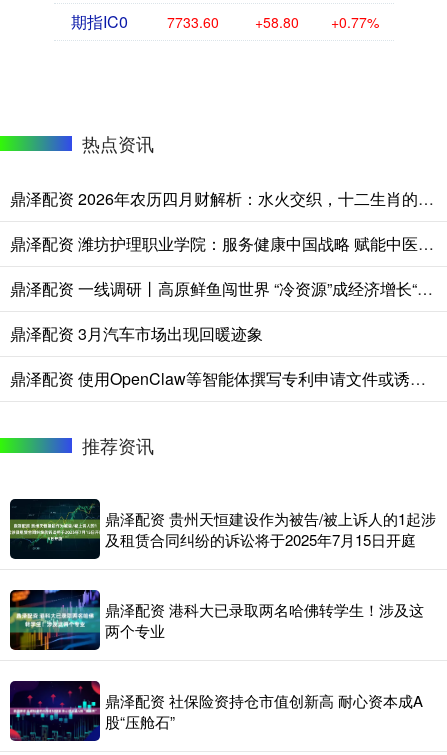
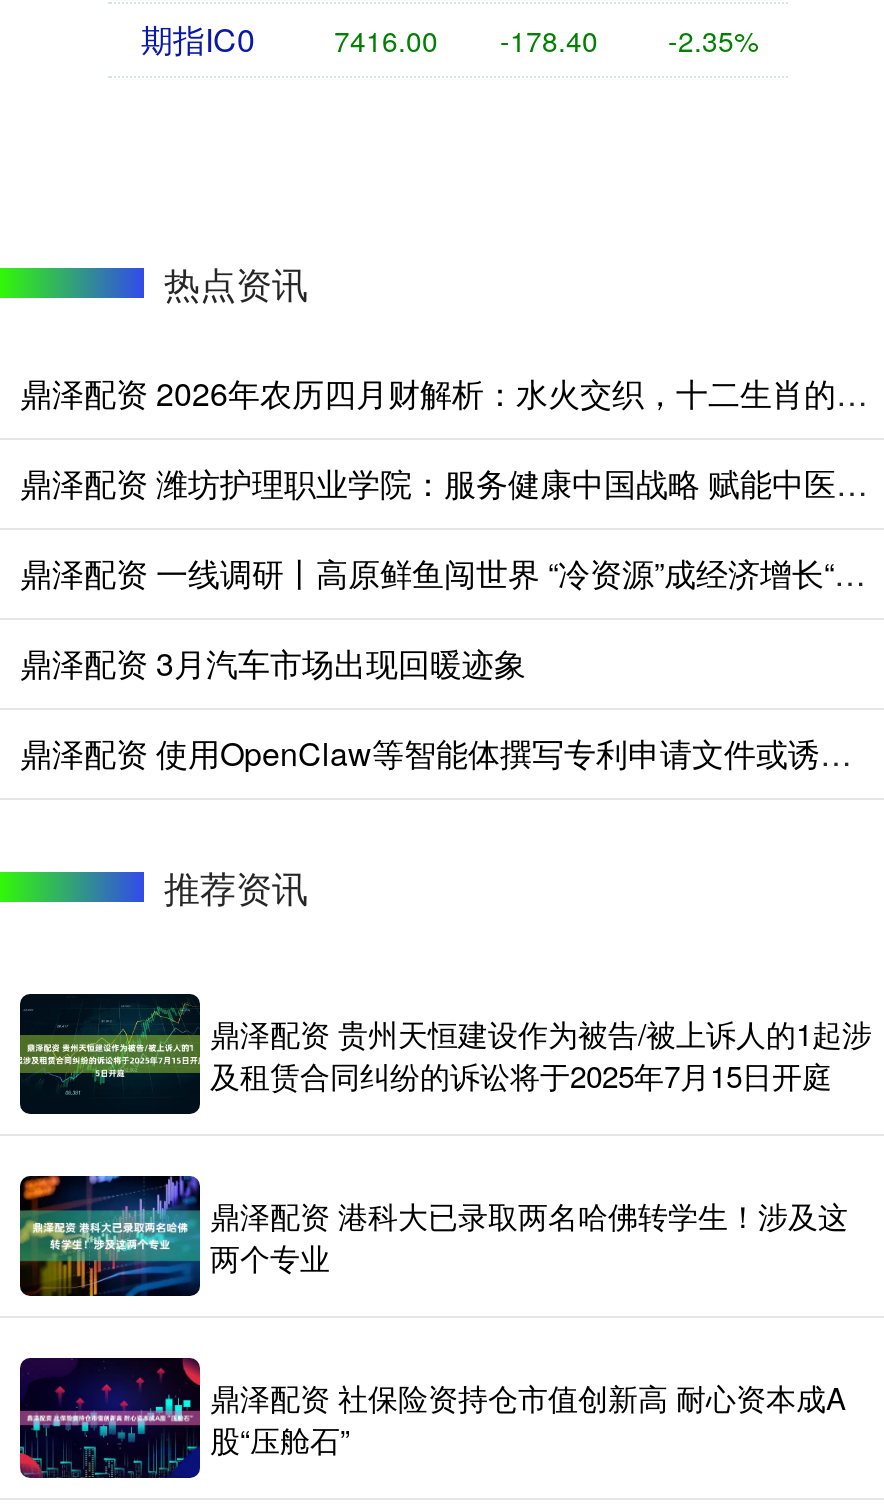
[167,12,219,32] 7733.60 -> [334,19,438,59] 7416.00
[255,12,299,32] +58.80 -> [500,19,598,59] -178.40
[331,12,379,32] +0.77% -> [668,19,758,59] -2.35%

